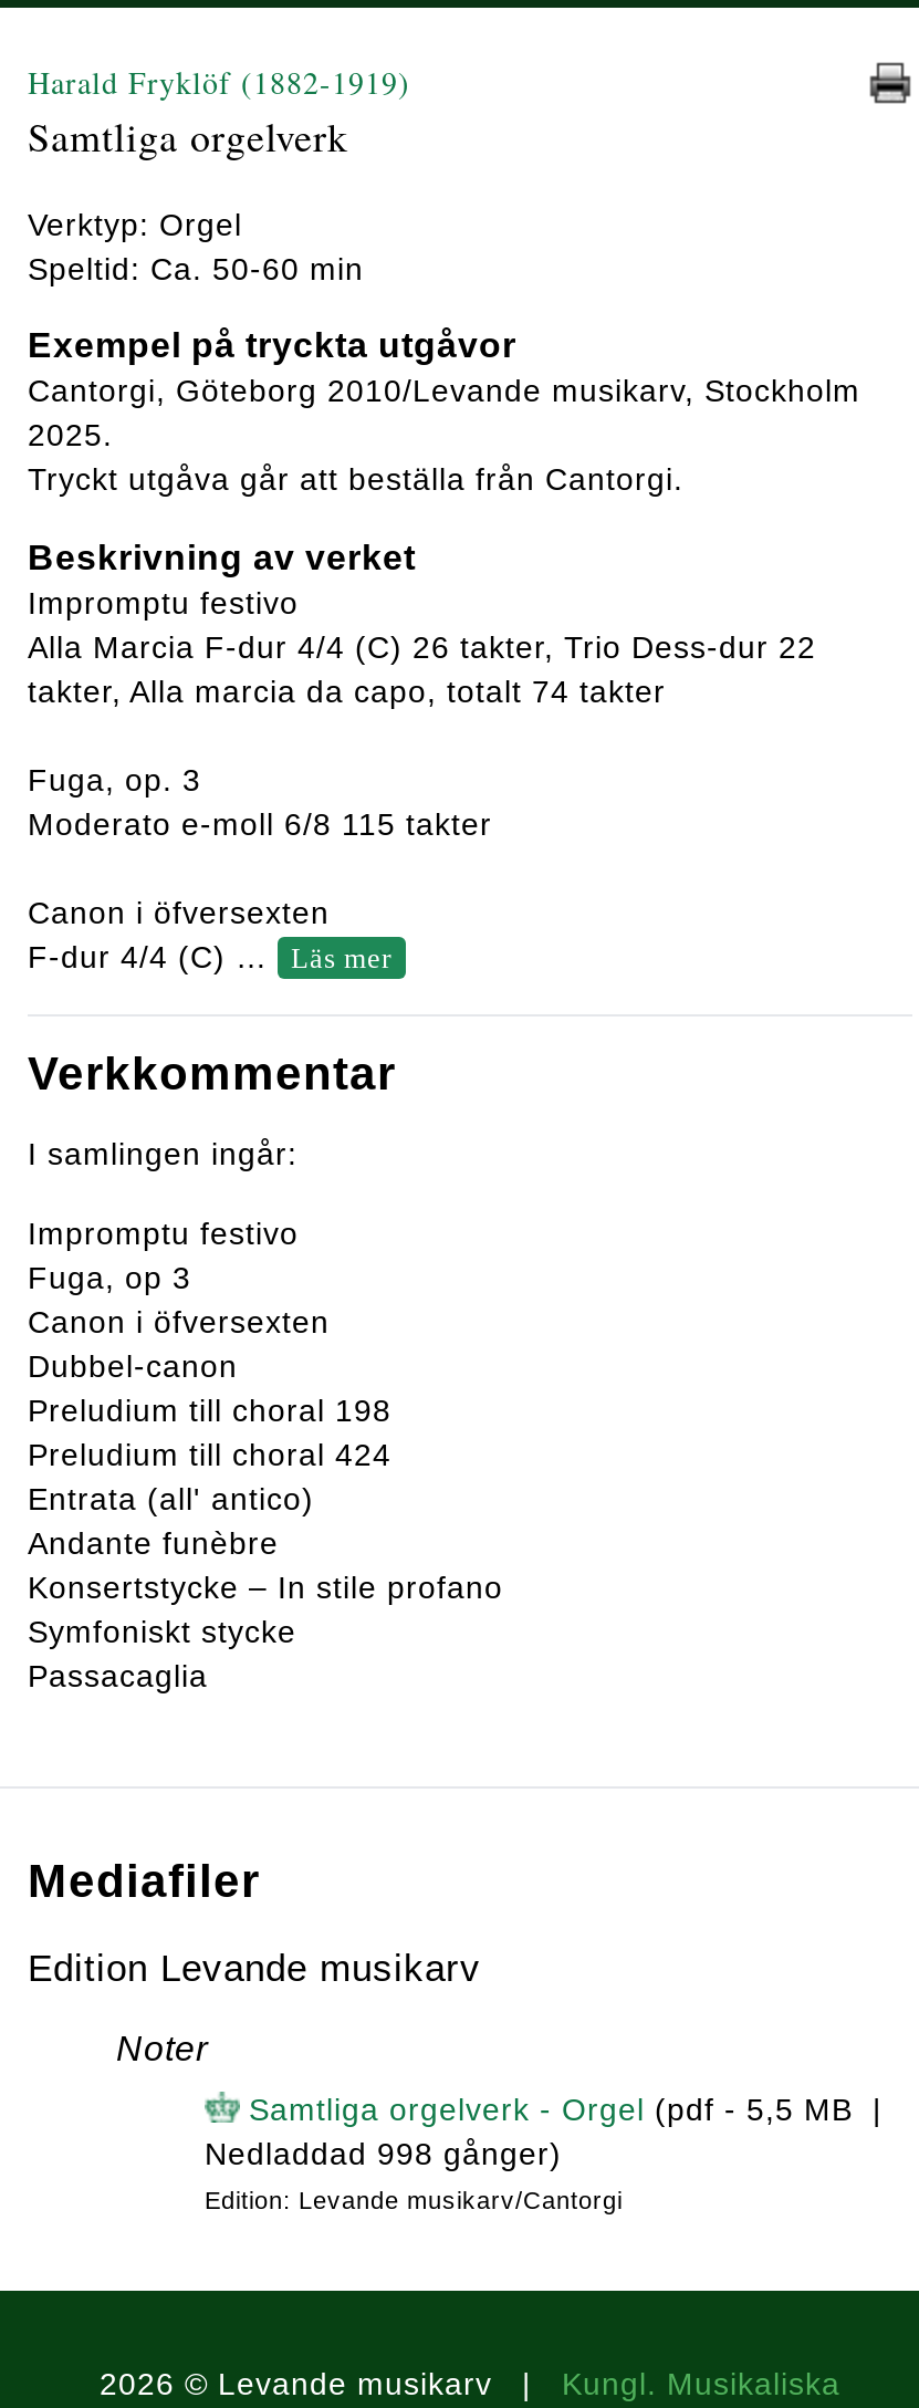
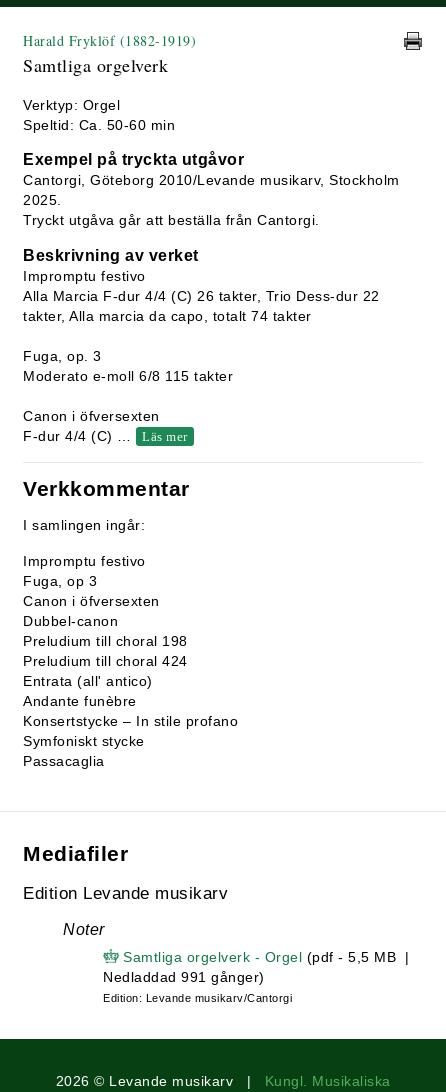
[205,2136,562,2171] Nedladdad 998 gånger) -> [103,969,264,985] Nedladdad 991 gånger)

